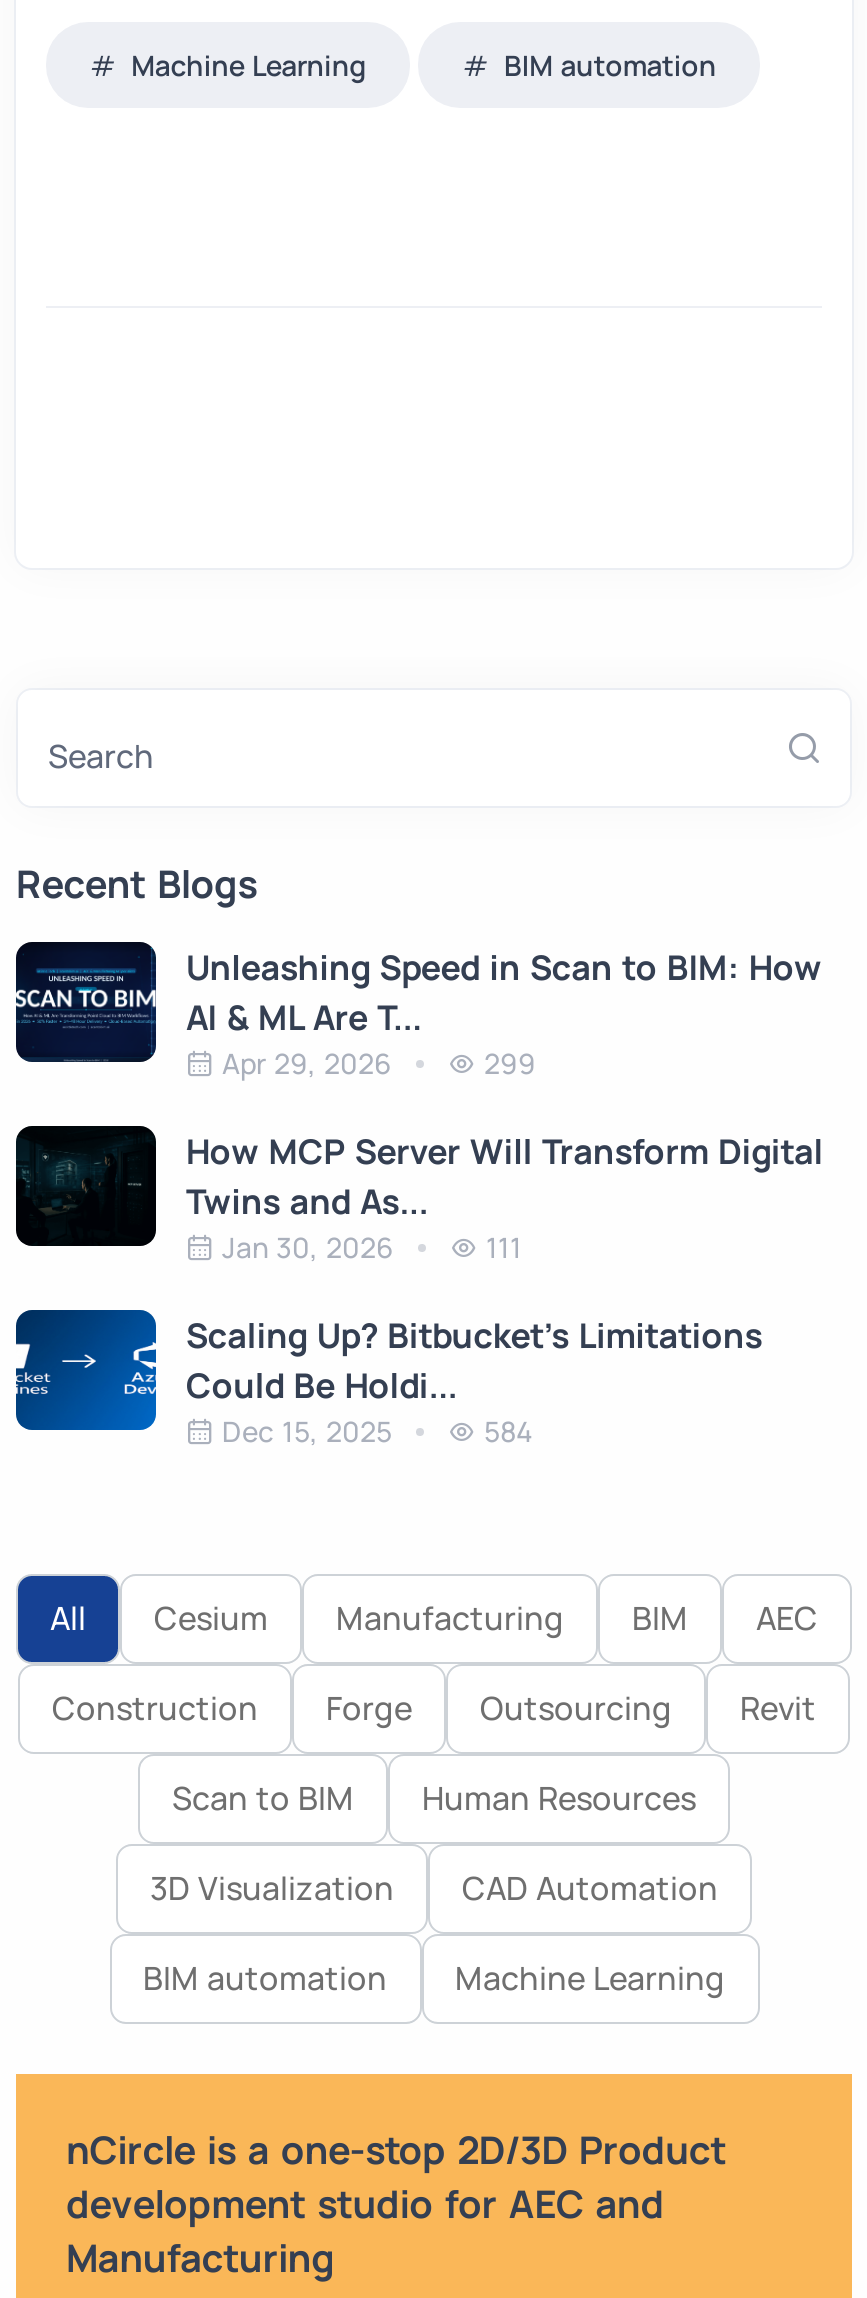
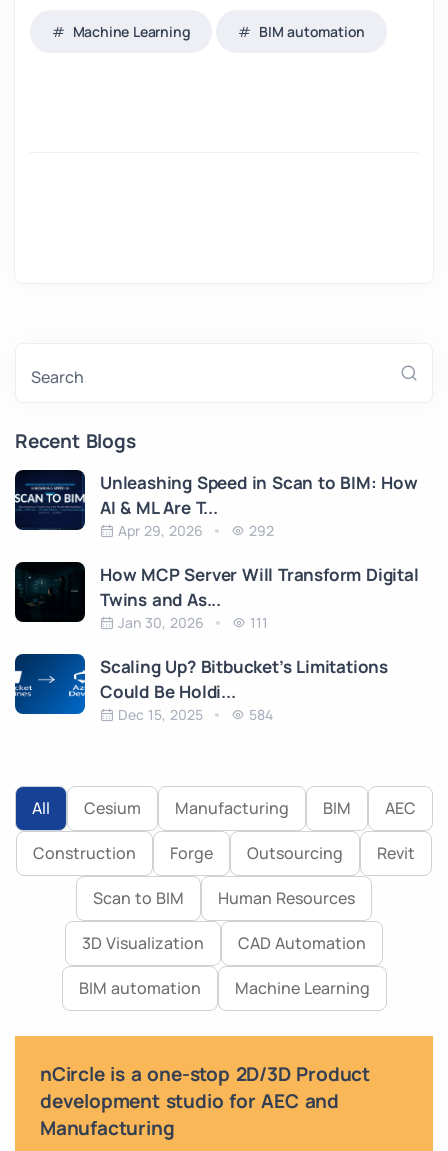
[484,1044,536,1082] 299 -> [249,521,274,540] 292

